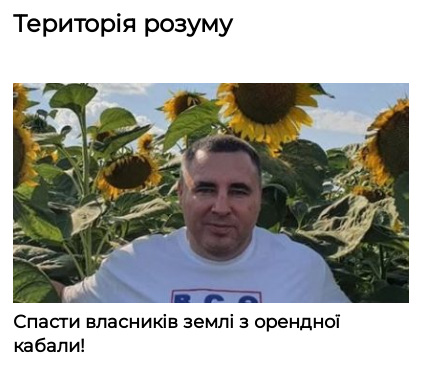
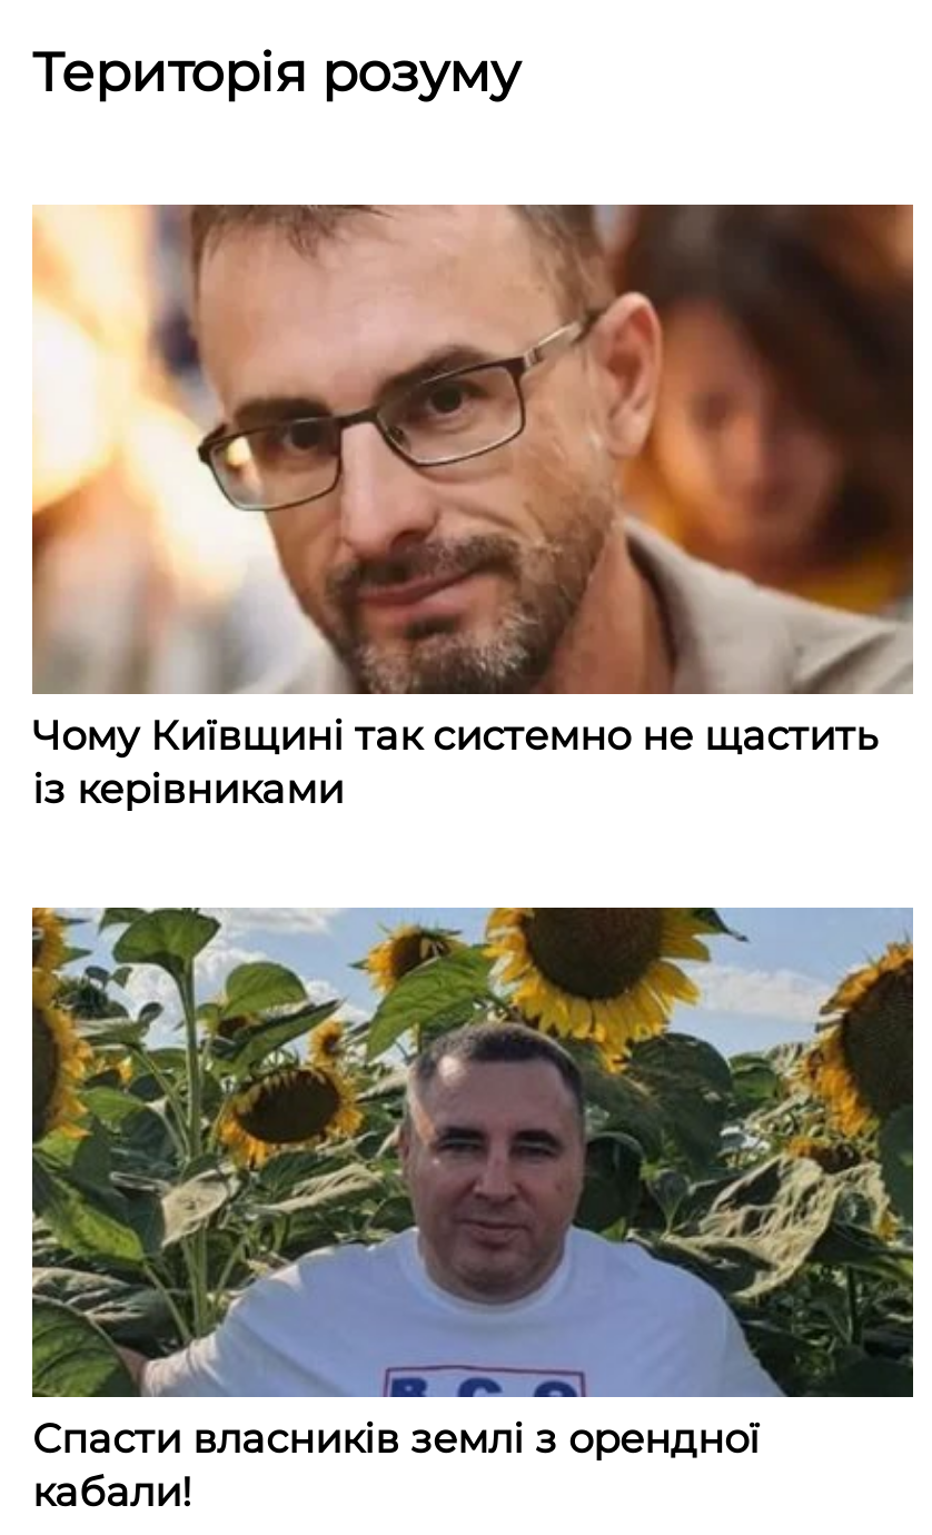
none -> [30,202,915,813] [image] | Чому Київщині так системно не щастить | із керівниками

